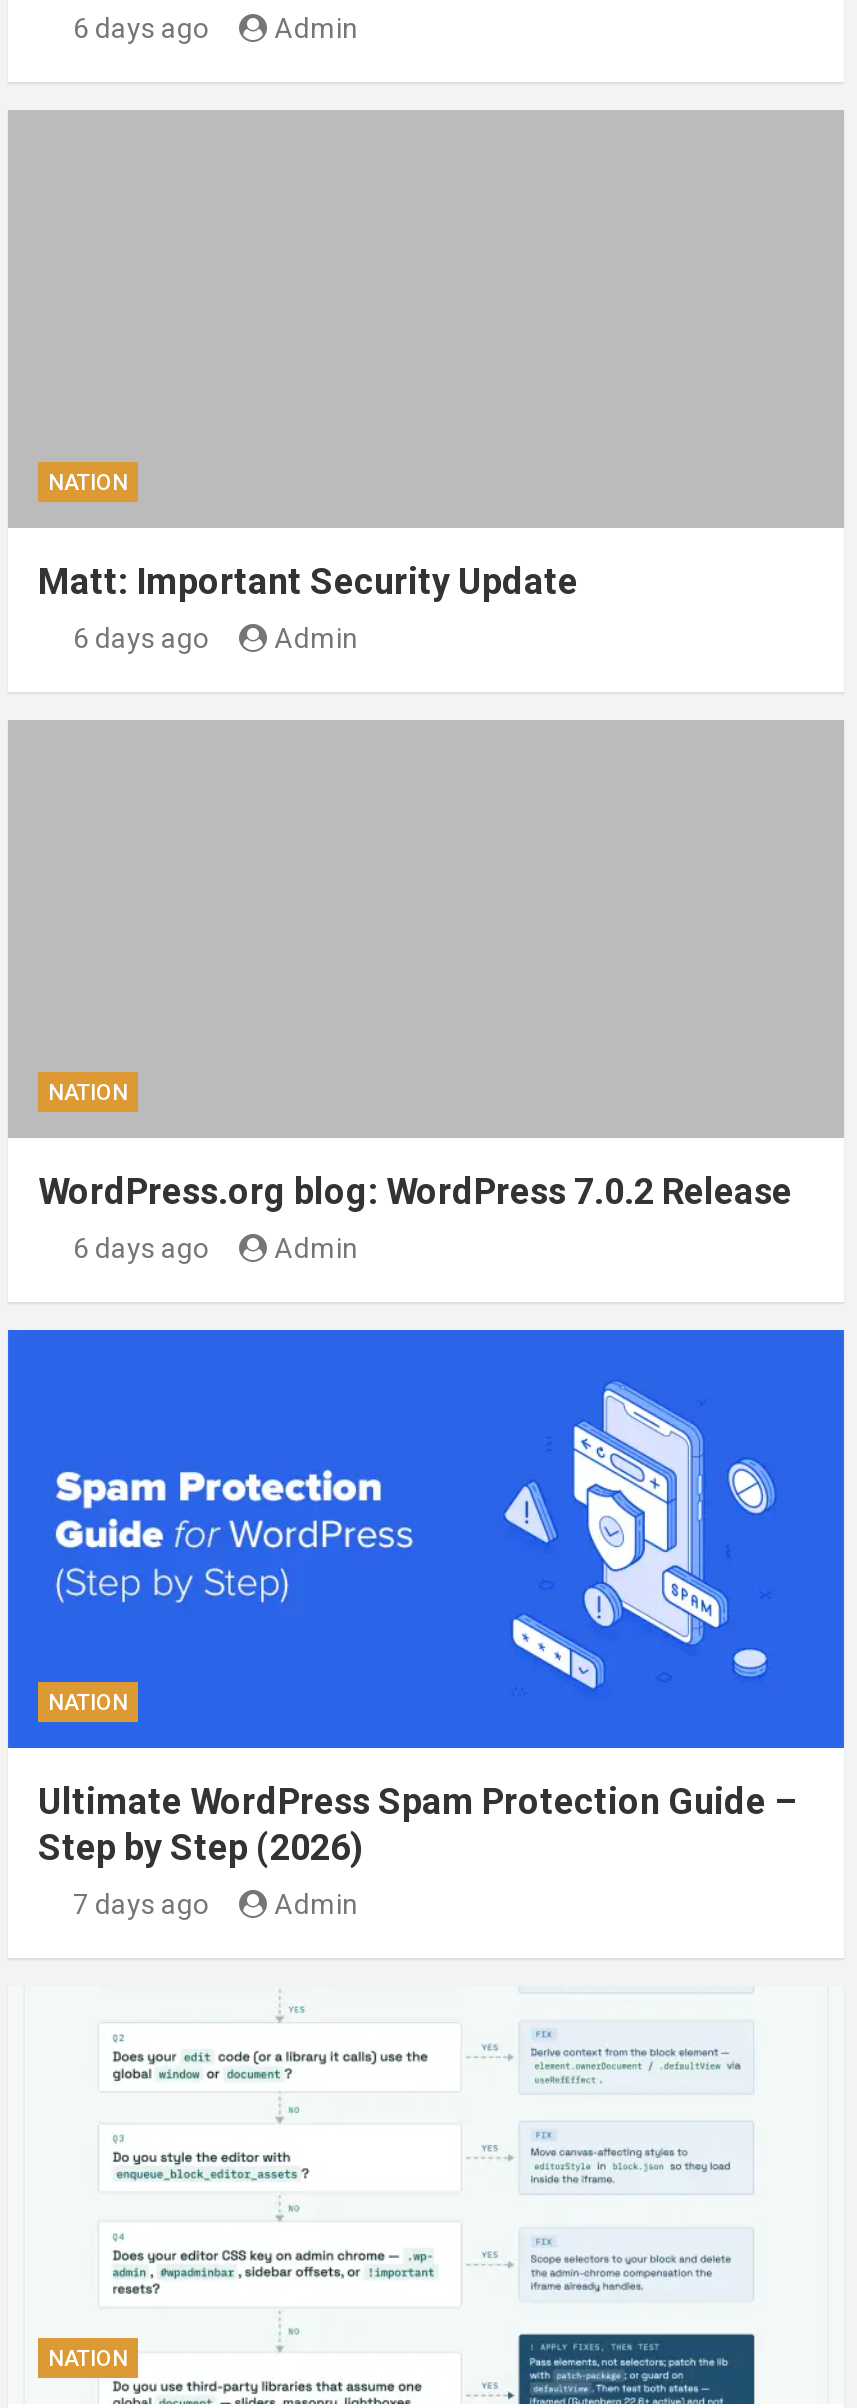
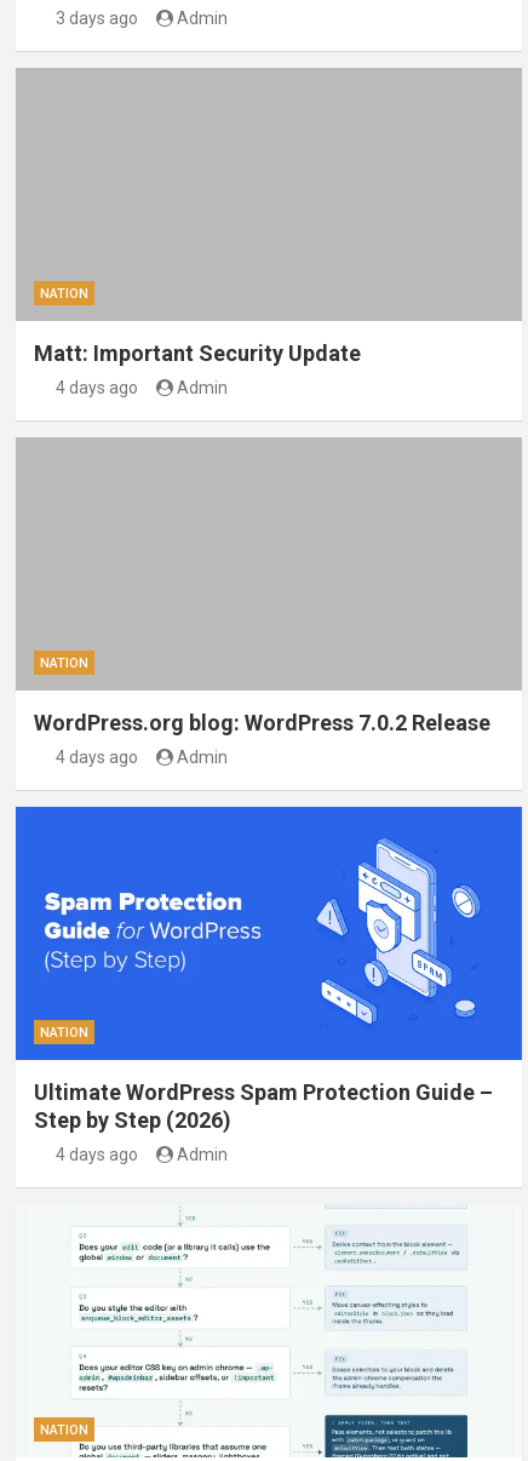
[73,11,209,43] 6 days ago -> [55,9,137,28] 3 days ago
[73,621,209,653] 6 days ago -> [55,378,137,397] 4 days ago
[73,1231,209,1263] 6 days ago -> [55,748,137,767] 4 days ago
[73,1887,209,1919] 7 days ago -> [55,1145,137,1164] 4 days ago

